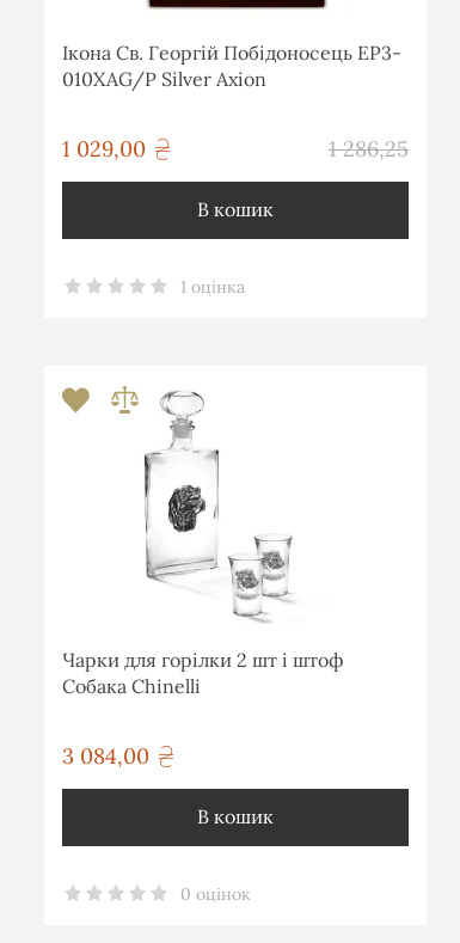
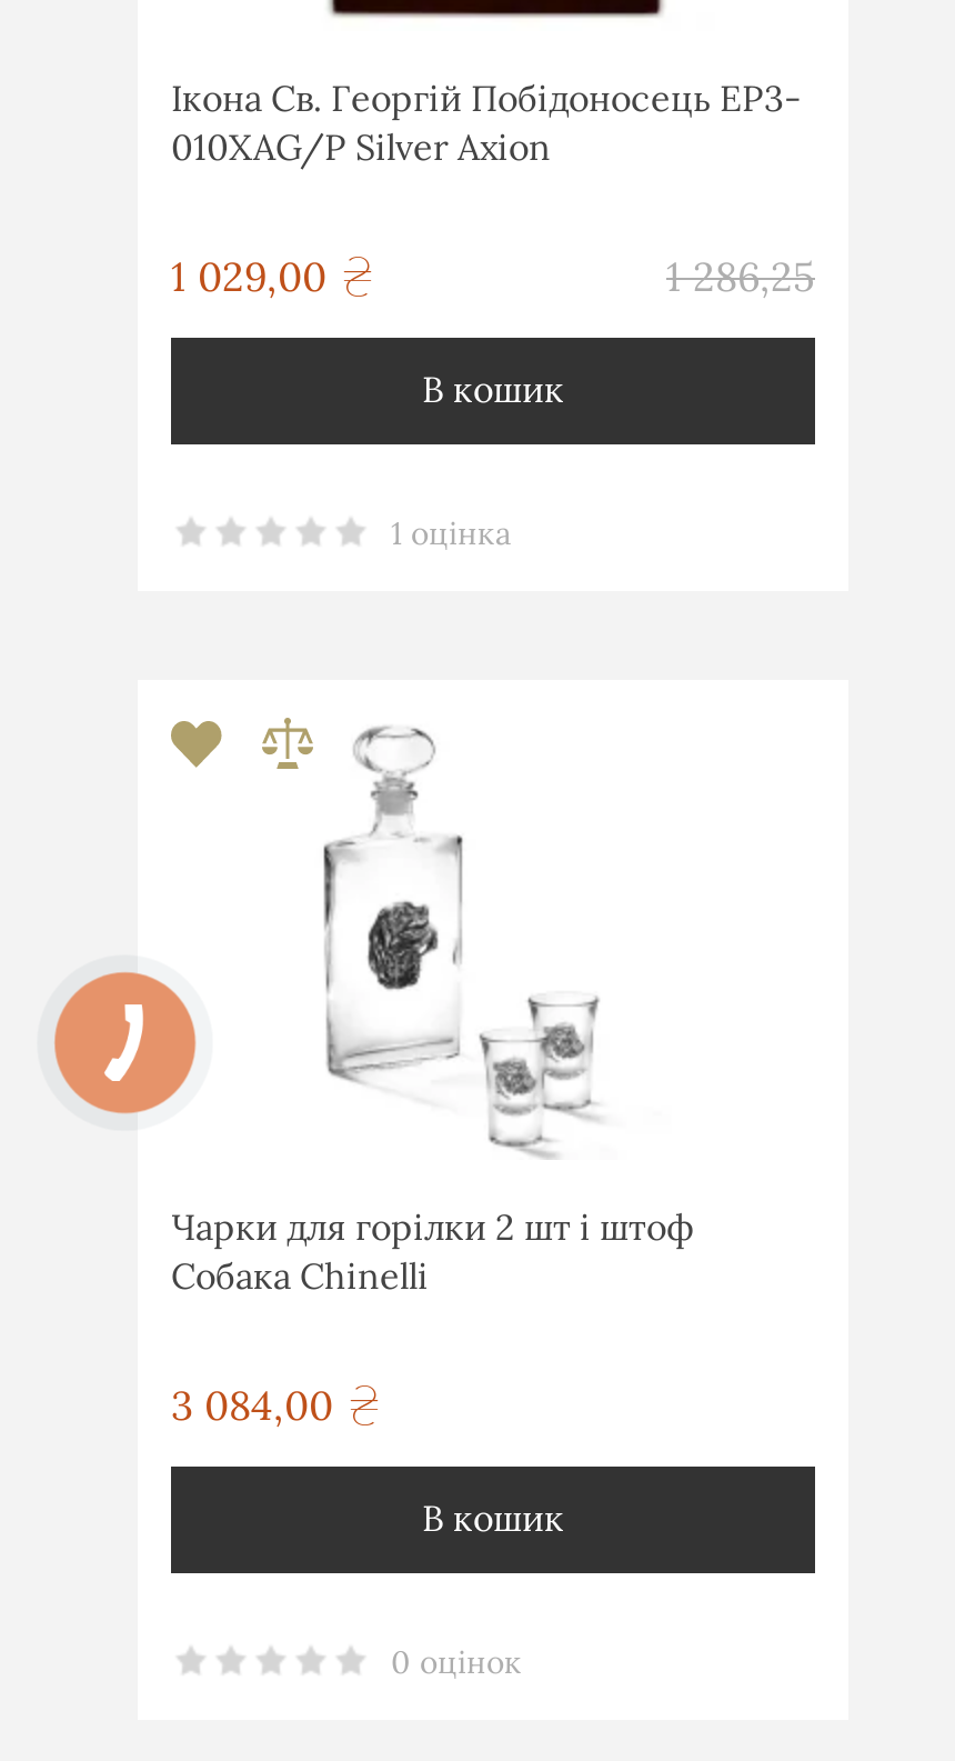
none -> [51,969,198,1115] [image]

